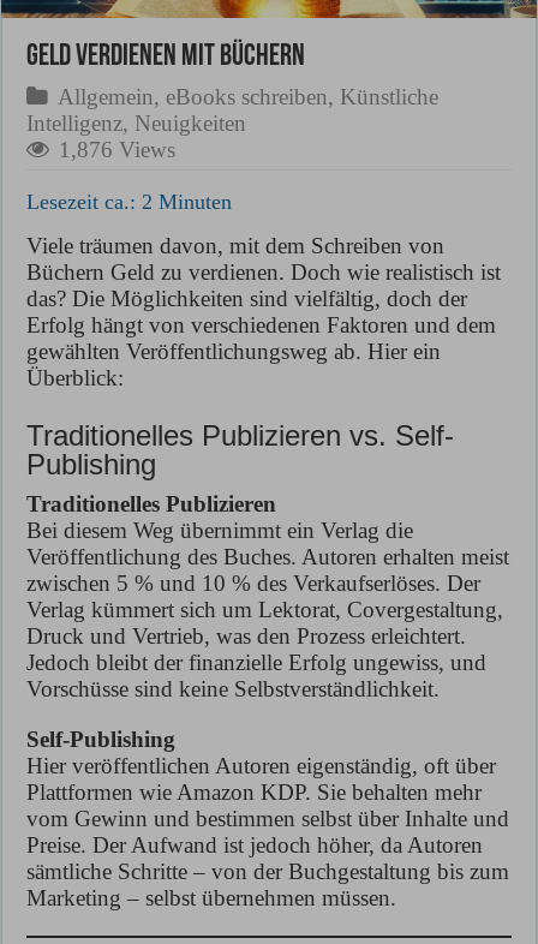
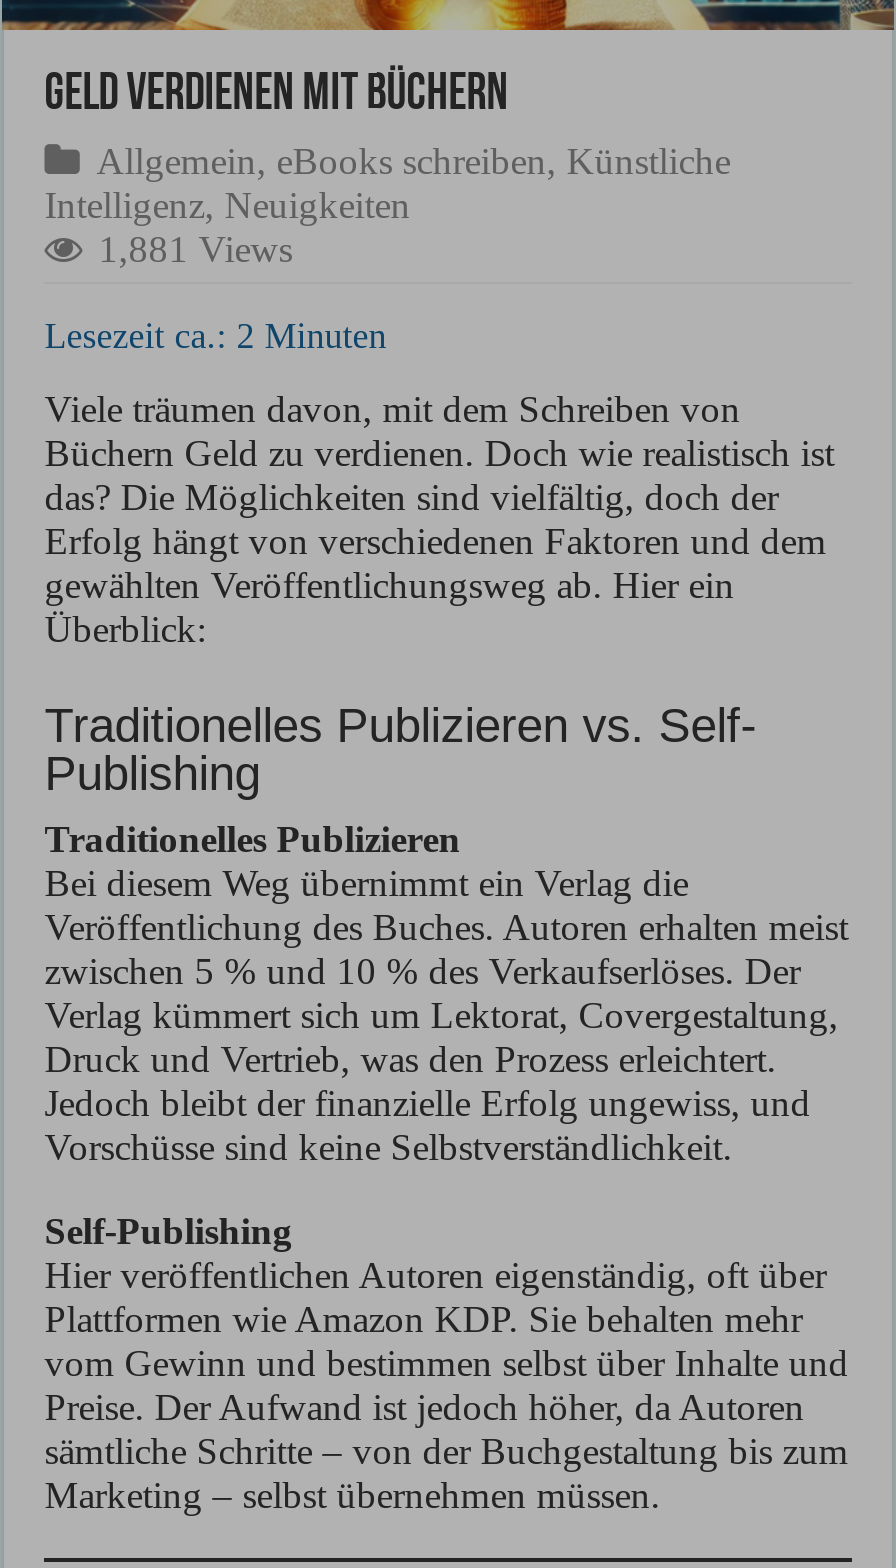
[59,137,176,162] 1,876 Views -> [98,228,292,270] 1,881 Views

